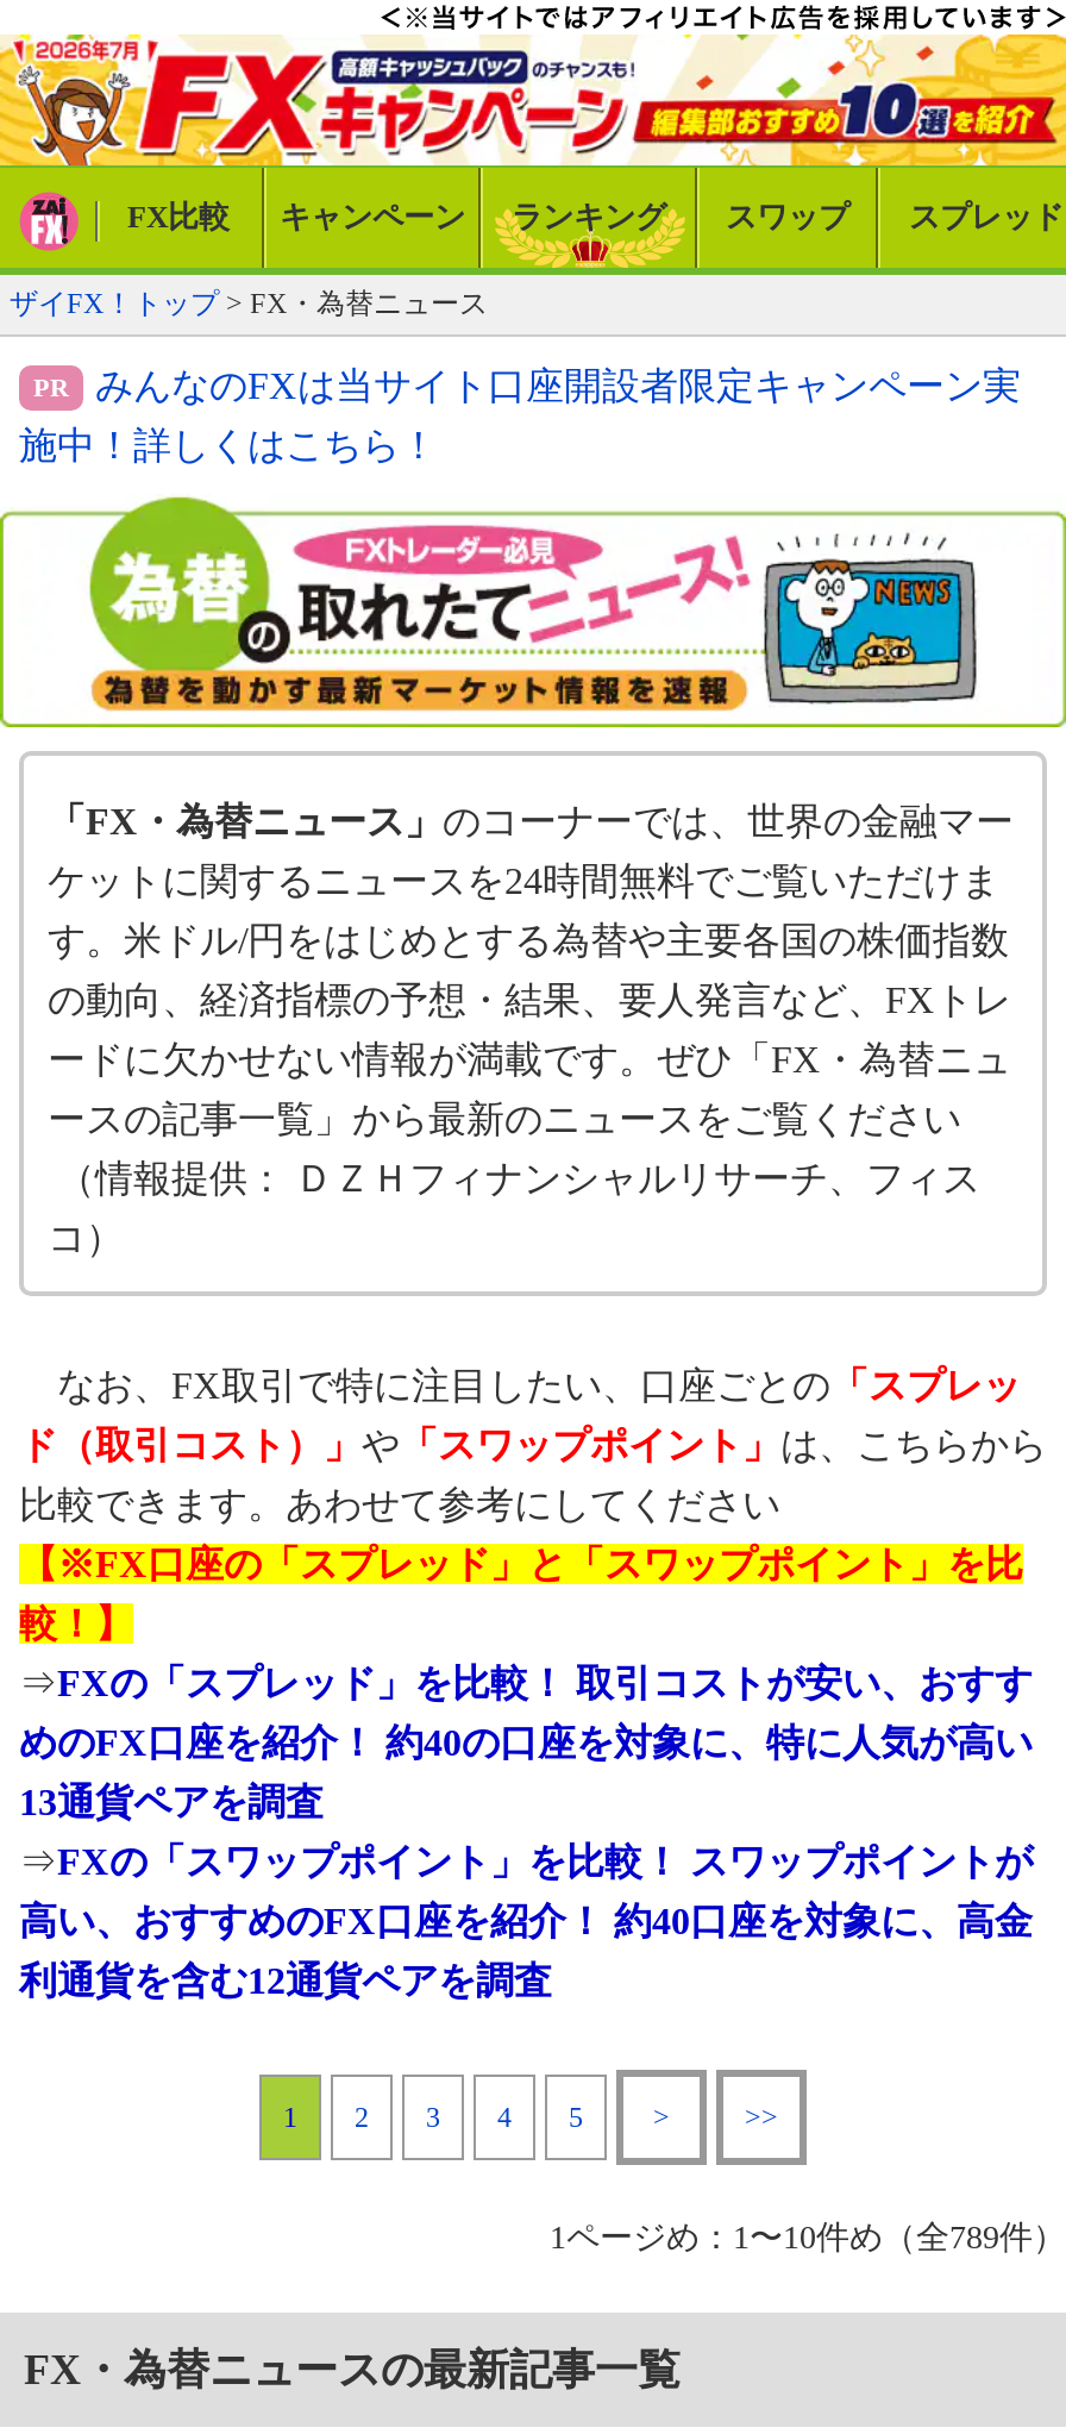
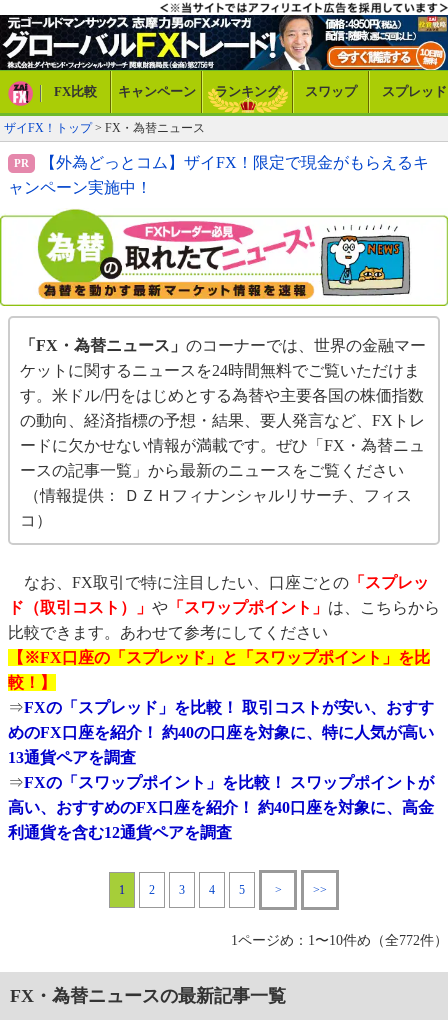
[7,32,1059,168] [image] -> [3,14,445,71] [image]
[95,366,1021,407] みんなのFXは当サイト口座開設者限定キャンペーン実 -> [40,154,429,171] 【外為どっとコム】ザイFX！限定で現金がもらえるキ
[19,426,438,466] 施中！詳しくはこちら！ -> [8,179,152,196] ャンペーン実施中！
[550,2221,1066,2256] 1ページめ：1〜10件め（全789件） -> [231,933,448,948] 1ページめ：1〜10件め（全772件）

